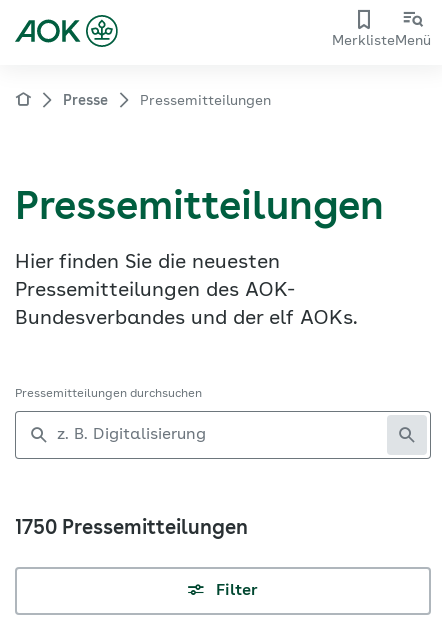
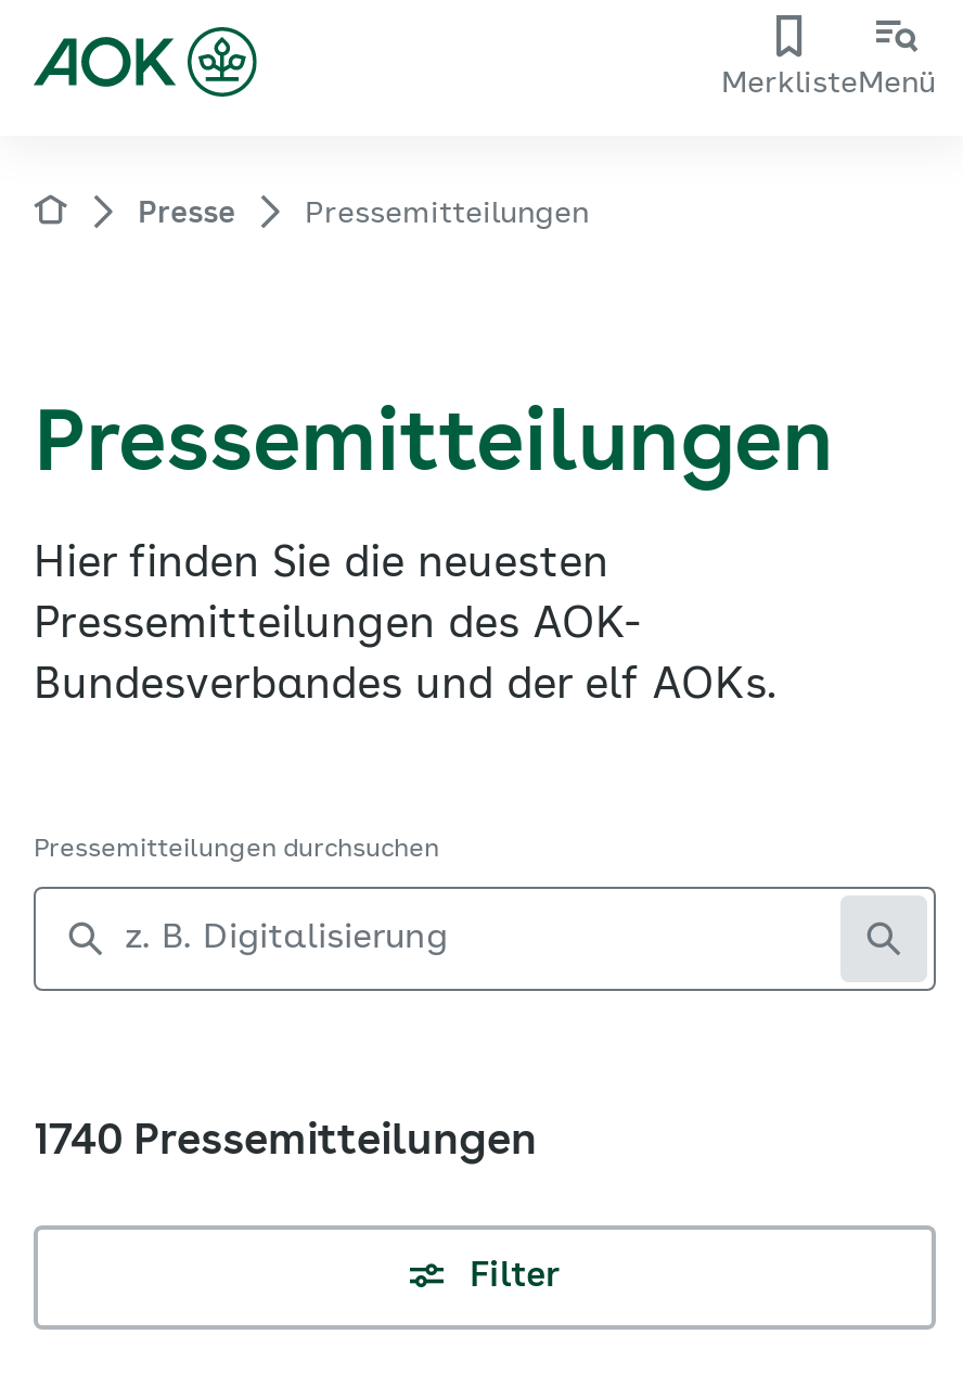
[15,519,248,539] 1750 Pressemitteilungen -> [34,1121,537,1165] 1740 Pressemitteilungen

